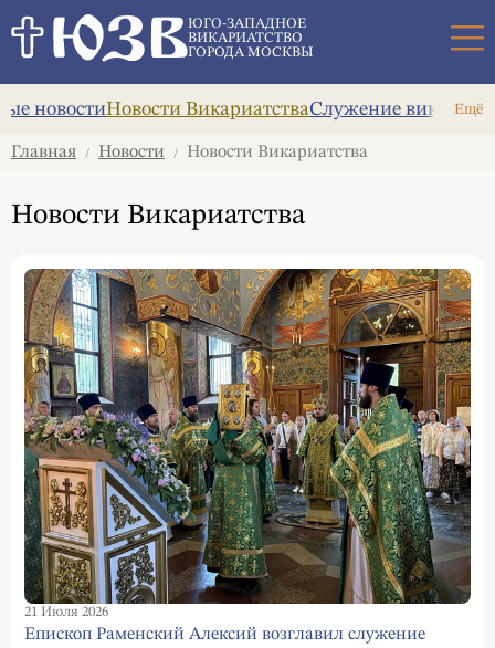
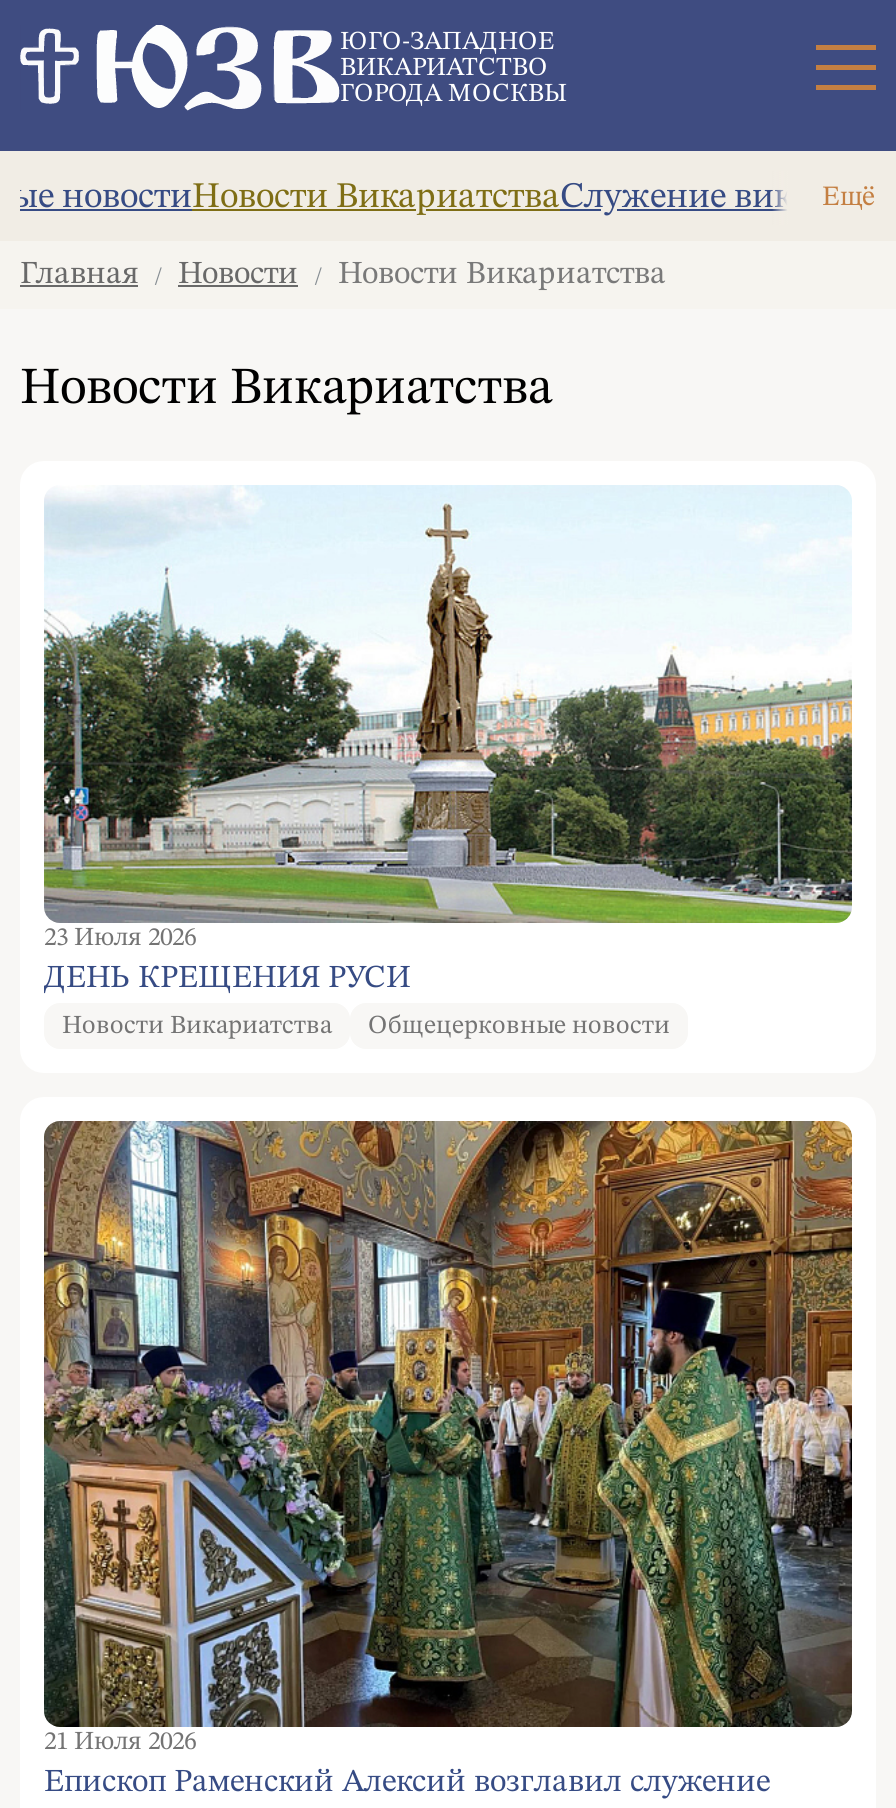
none -> [42,485,854,1040] [image] | 23 Июля 2026 | ДЕНЬ КРЕЩЕНИЯ РУСИ | Новости Викариатства | Общецерковные новости

